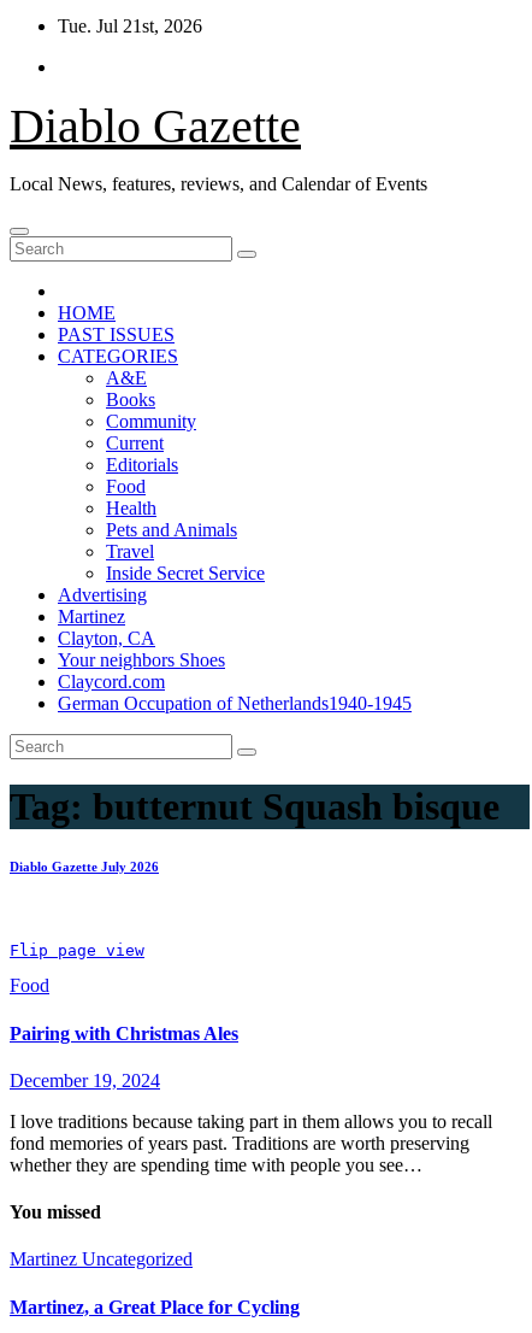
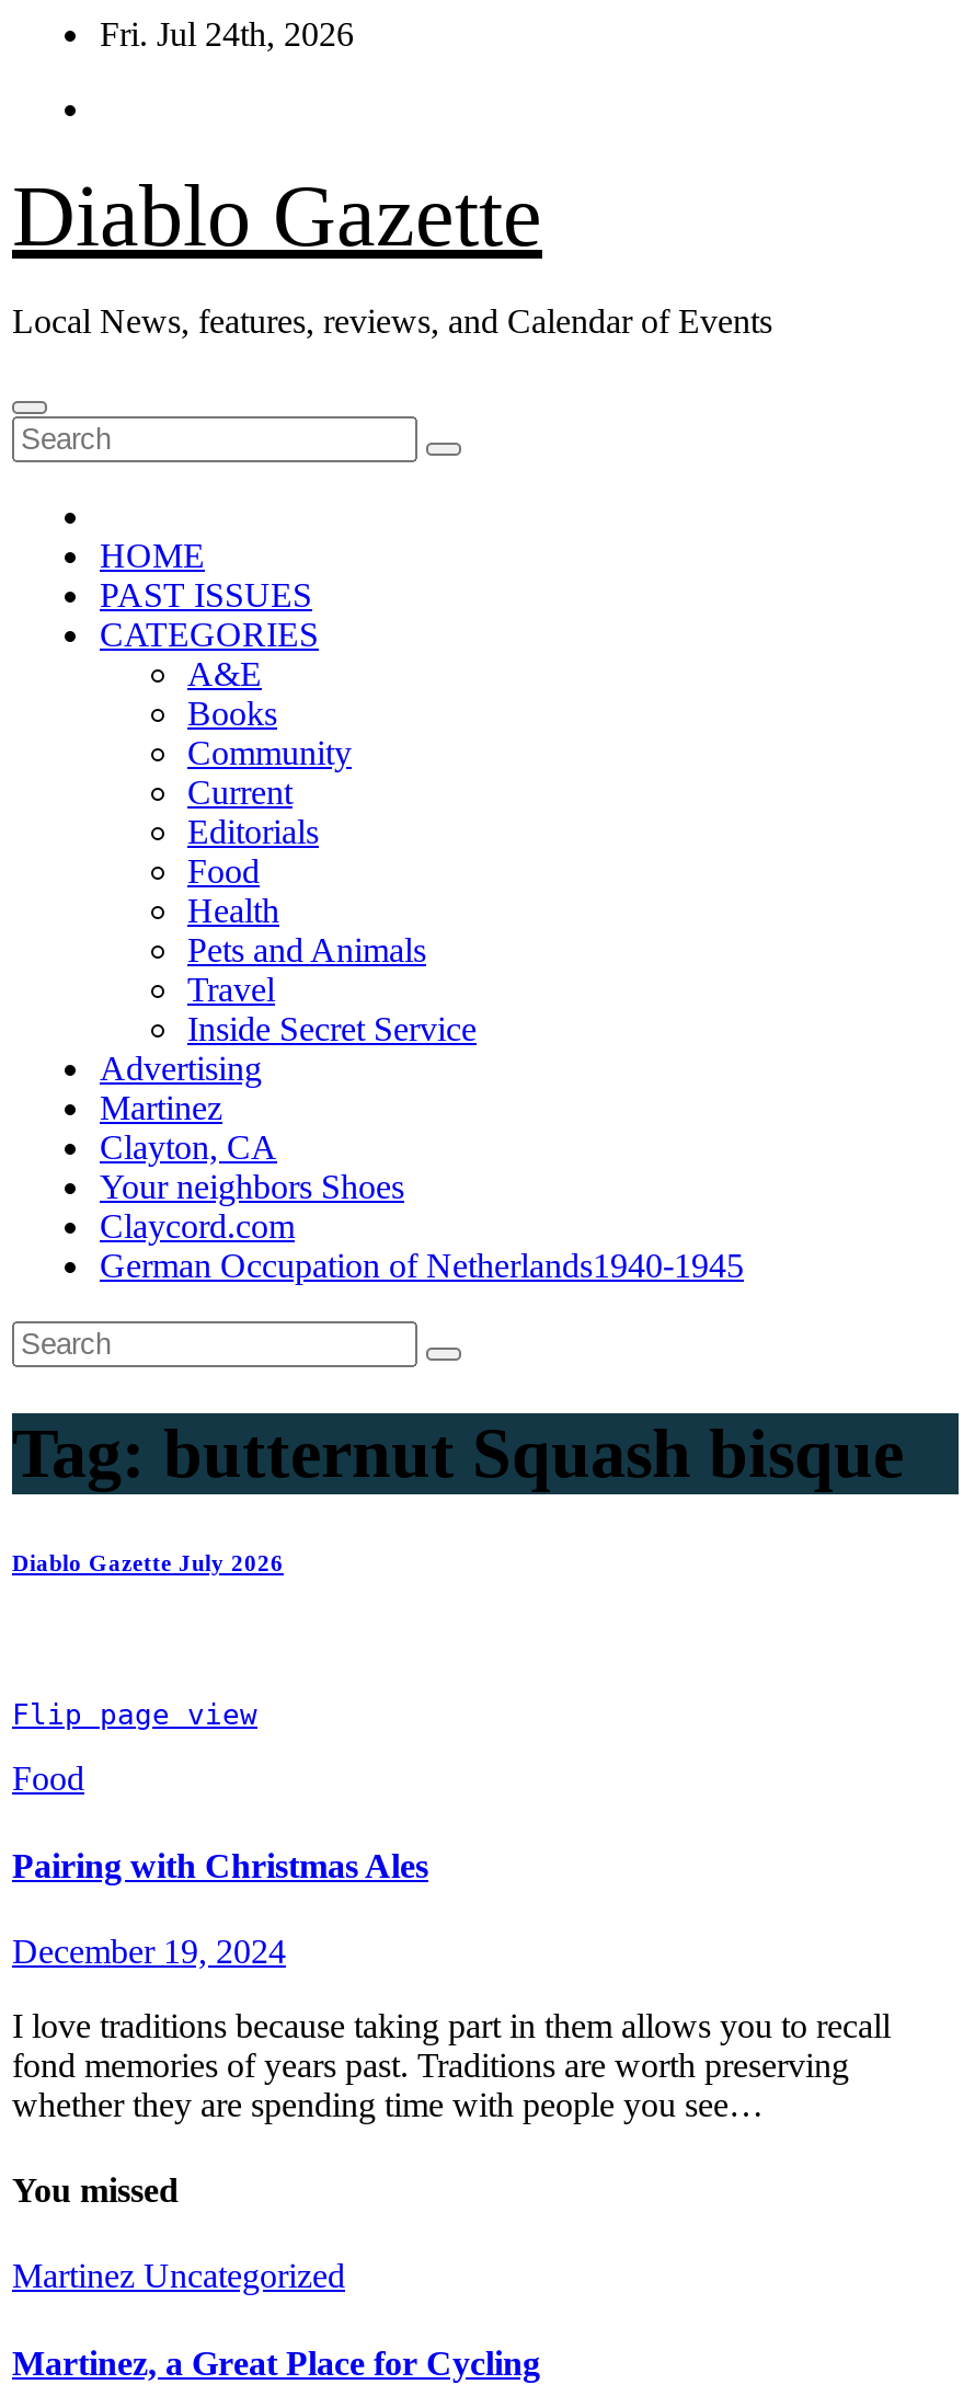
[58,16,202,36] Tue. Jul 21st, 2026 -> [100,15,354,53] Fri. Jul 24th, 2026

